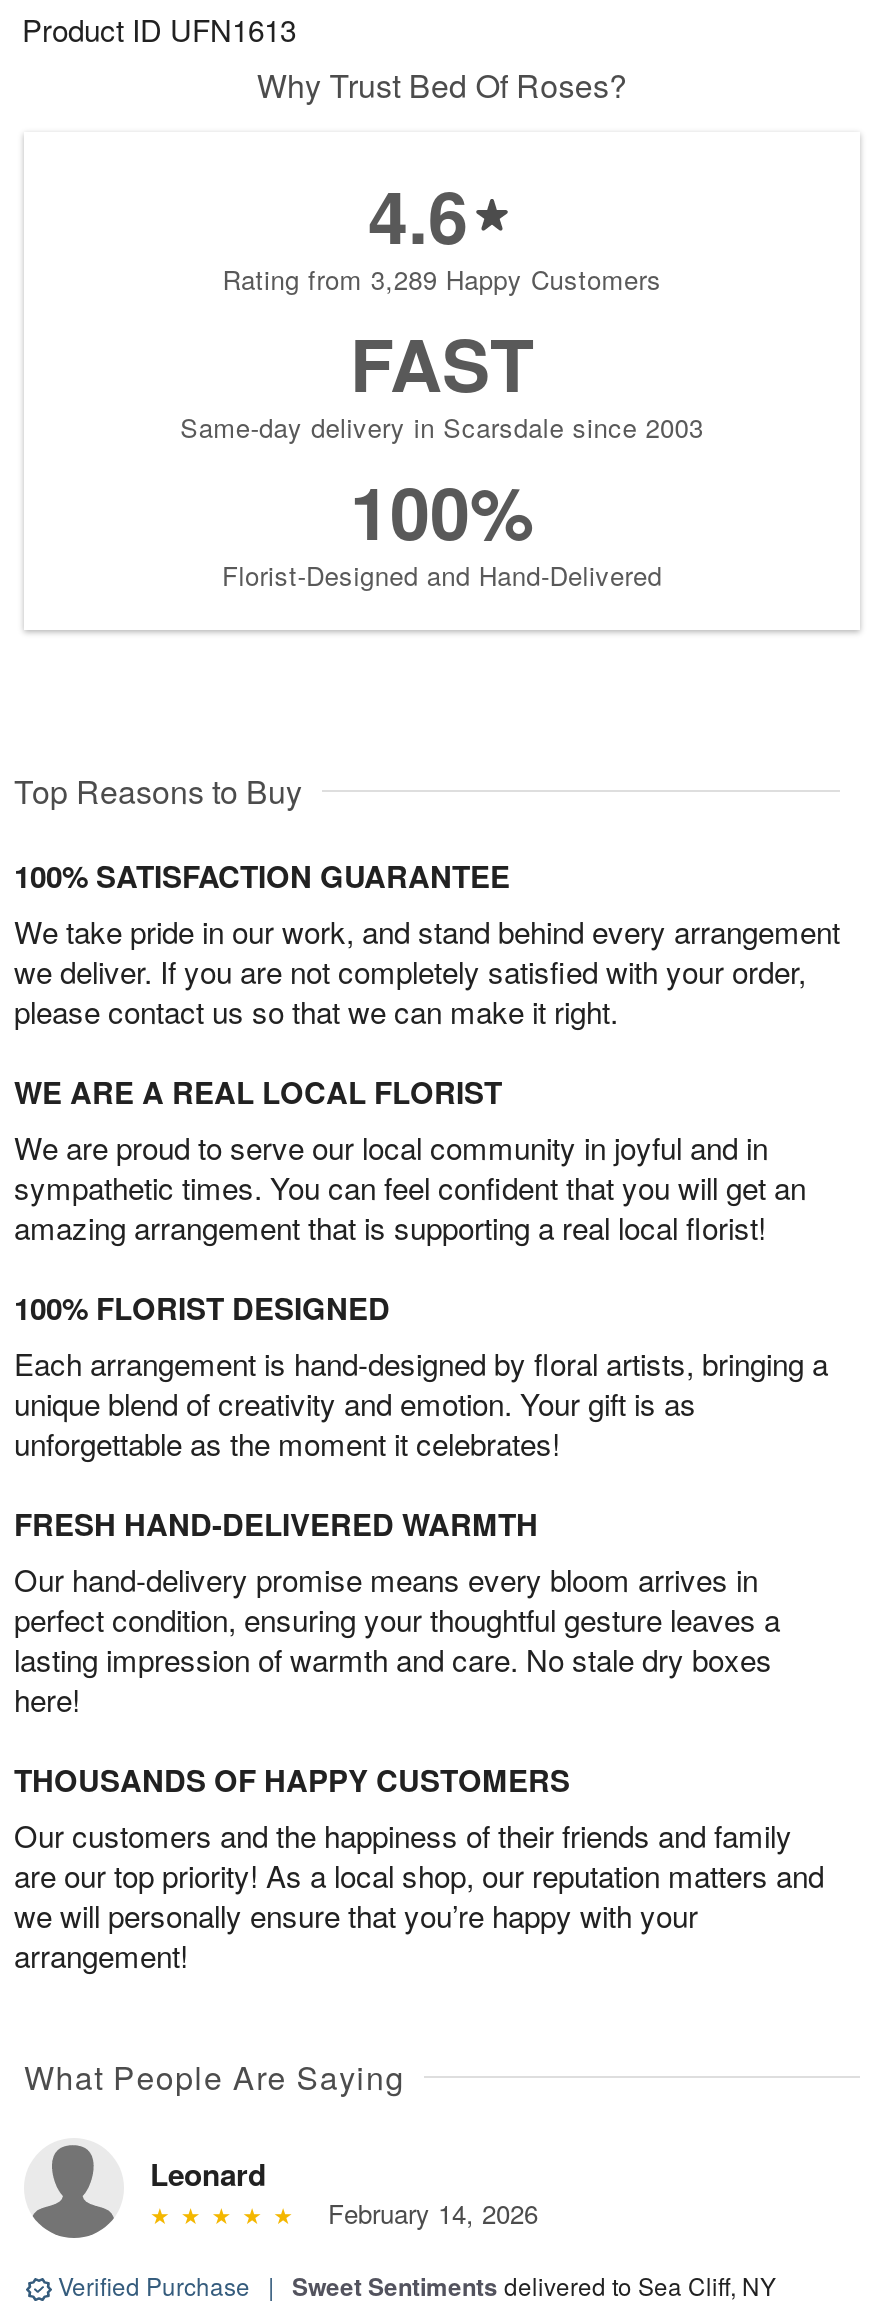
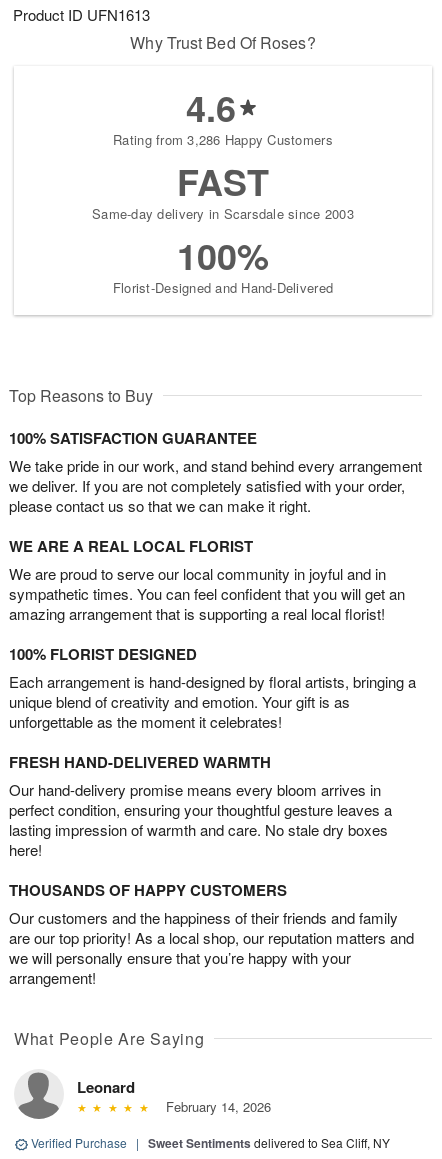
[222,261,662,299] Rating from 3,289 Happy Customers -> [113,130,333,149] Rating from 3,286 Happy Customers

